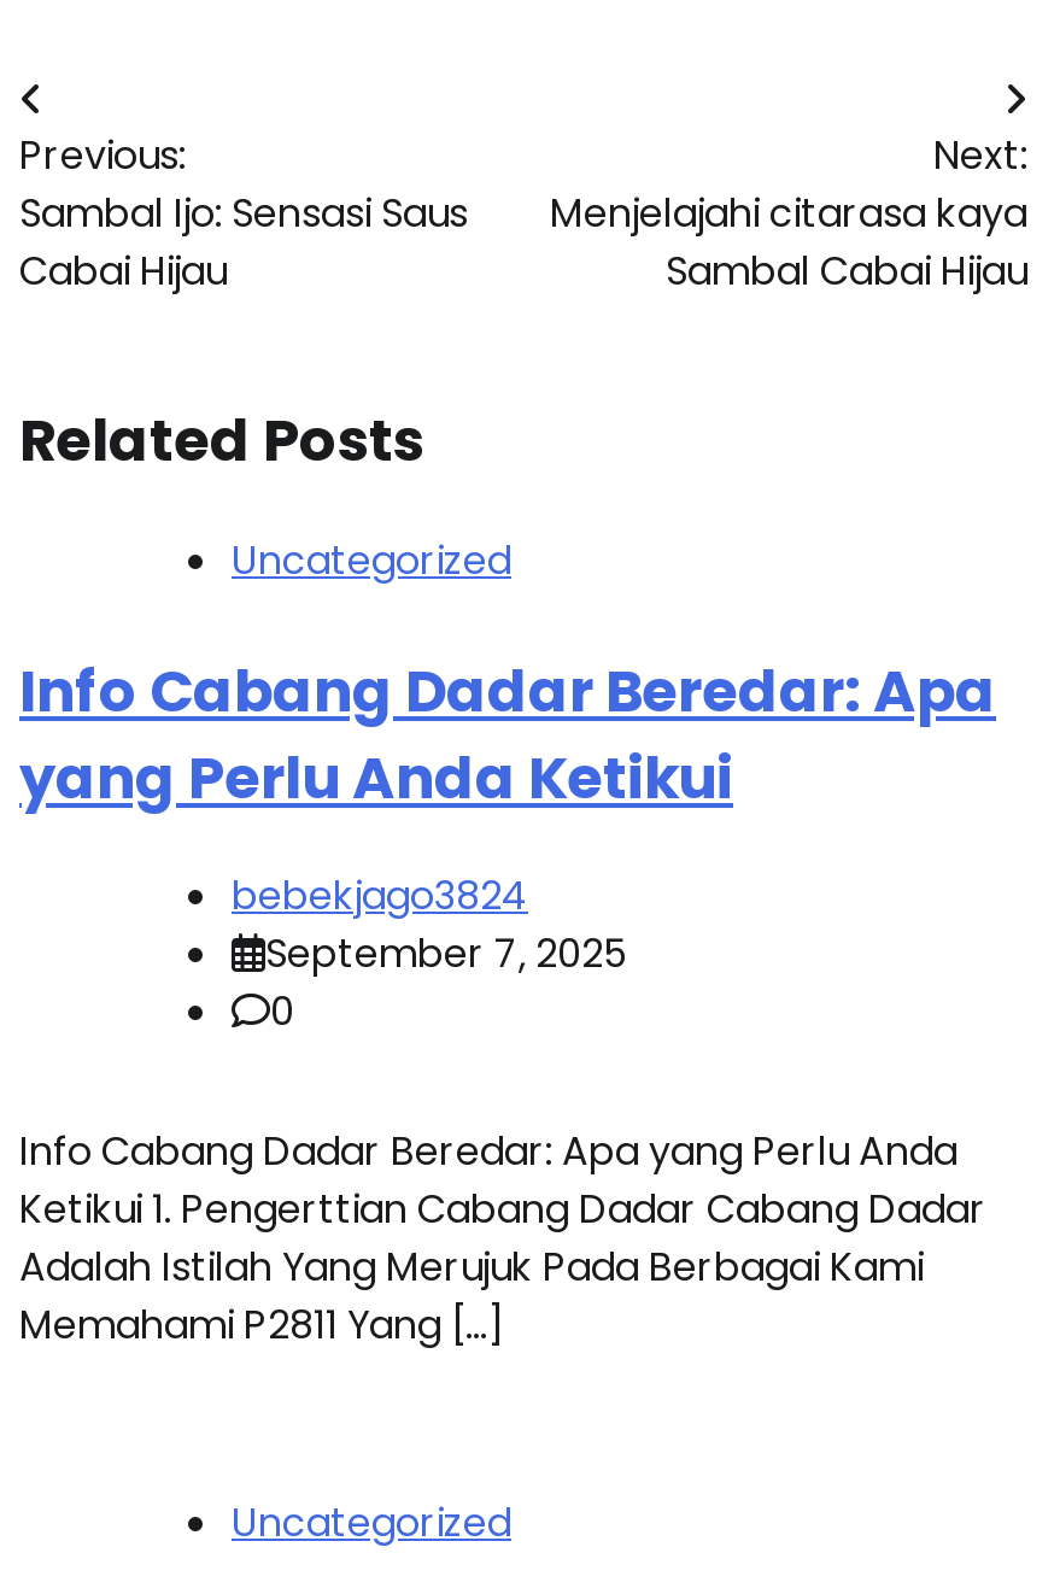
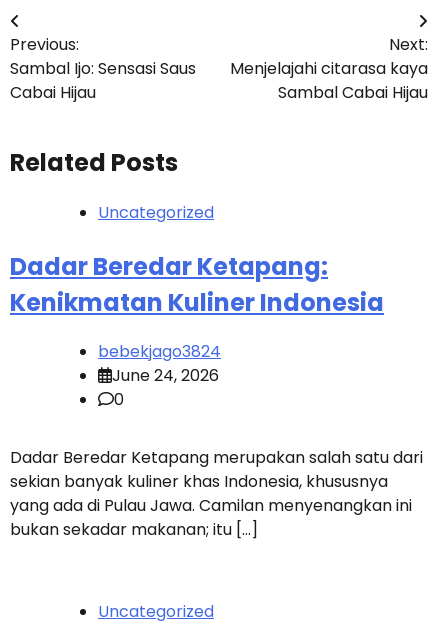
[19,650,996,816] Info Cabang Dadar Beredar: Apa | yang Perlu Anda Ketikui -> [10,249,384,318] Dadar Beredar Ketapang: | Kenikmatan Kuliner Indonesia
[265,927,627,982] September 7, 2025 -> [112,364,219,387] June 24, 2026
[19,1125,986,1354] Info Cabang Dadar Beredar: Apa yang Perlu Anda | Ketikui 1. Pengerttian Cabang Dadar Cabang Dadar | Adalah Istilah Yang Merujuk Pada Berbagai Kami | Memahami P2811 Yang […] -> [10,446,423,541] Dadar Beredar Ketapang merupakan salah satu dari | sekian banyak kuliner khas Indonesia, khususnya | yang ada di Pulau Jawa. Camilan menyenangkan ini | bukan sekadar makanan; itu […]

